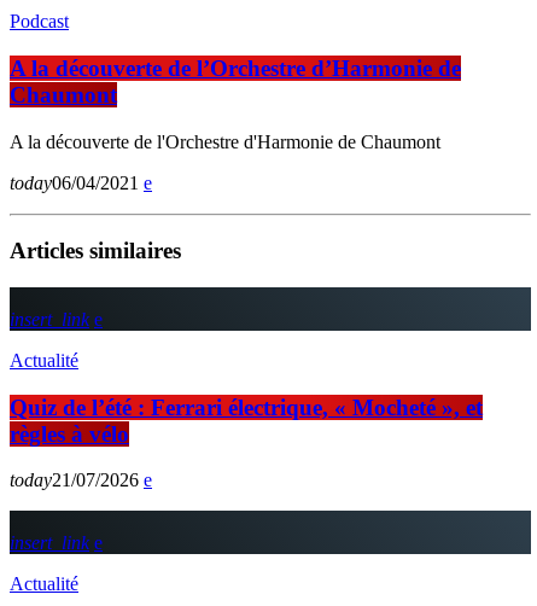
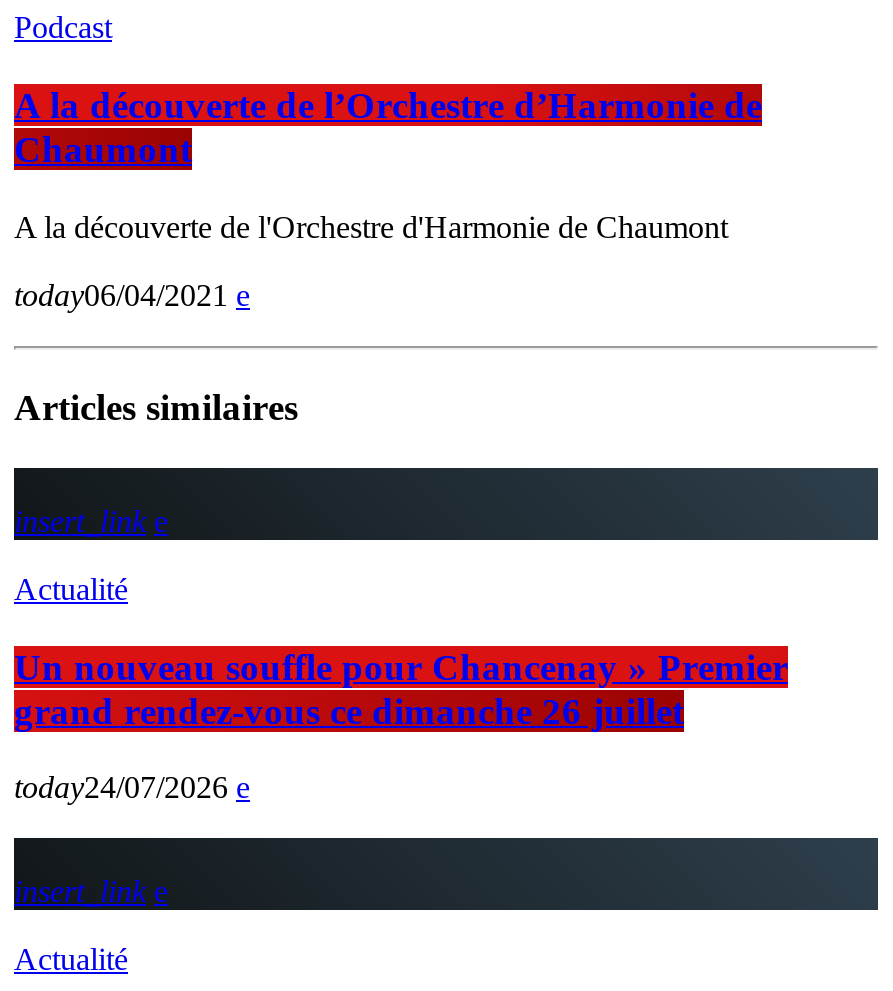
[10,395,483,446] Quiz de l’été : Ferrari électrique, « Mocheté », et | règles à vélo -> [14,646,788,732] Un nouveau souffle pour Chancenay » Premier | grand rendez-vous ce dimanche 26 juillet
[10,470,139,491] today21/07/2026 -> [14,771,228,805] today24/07/2026

